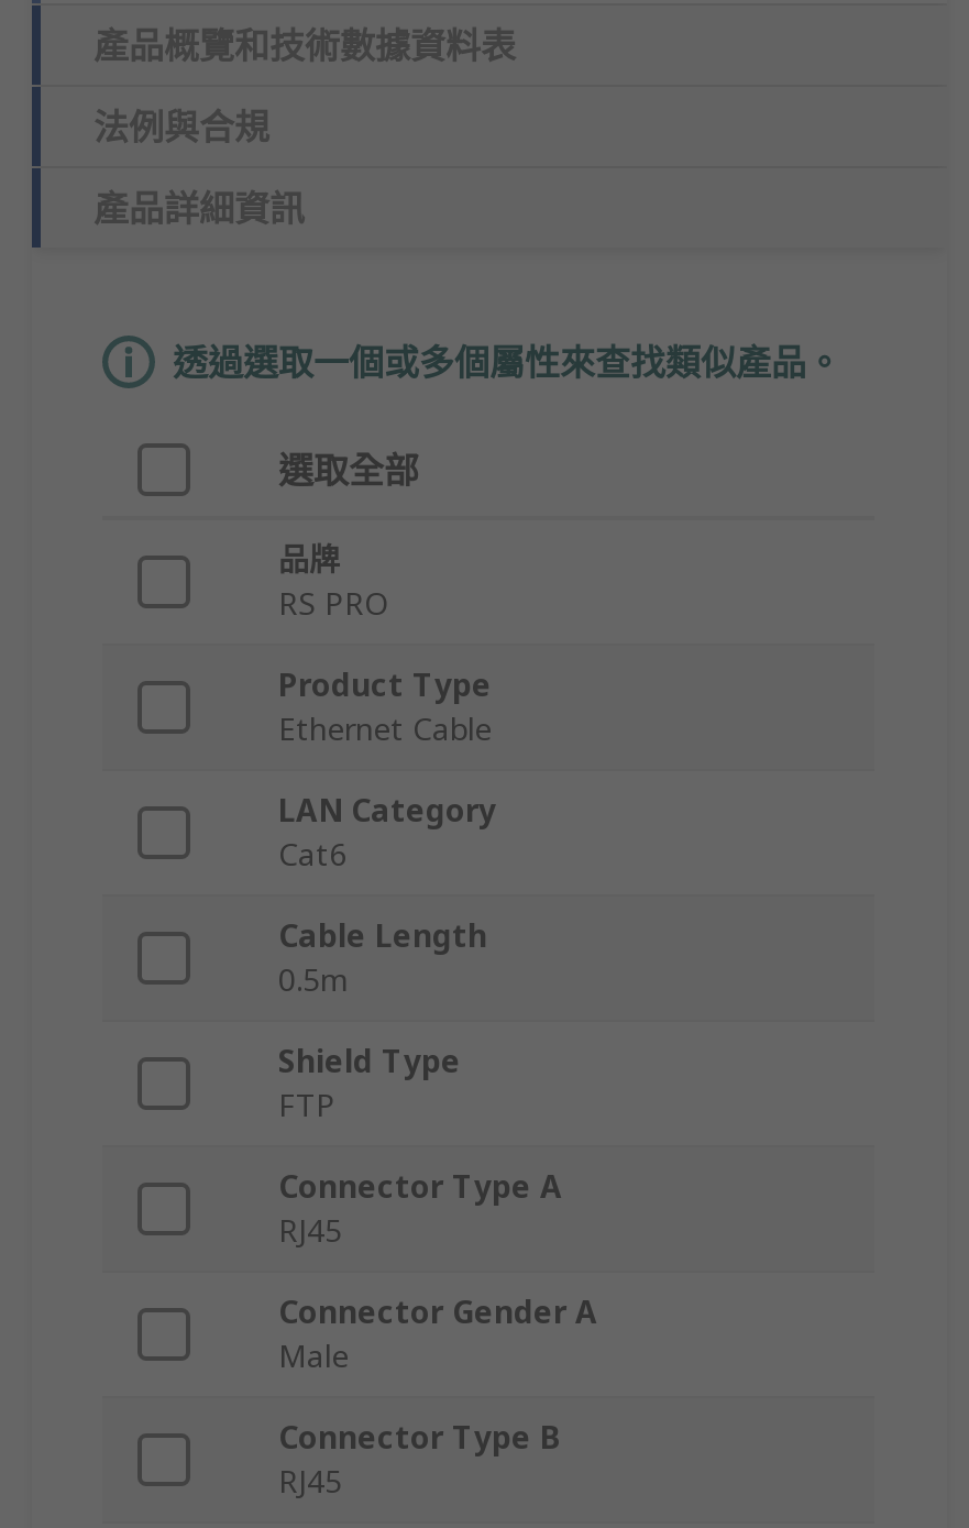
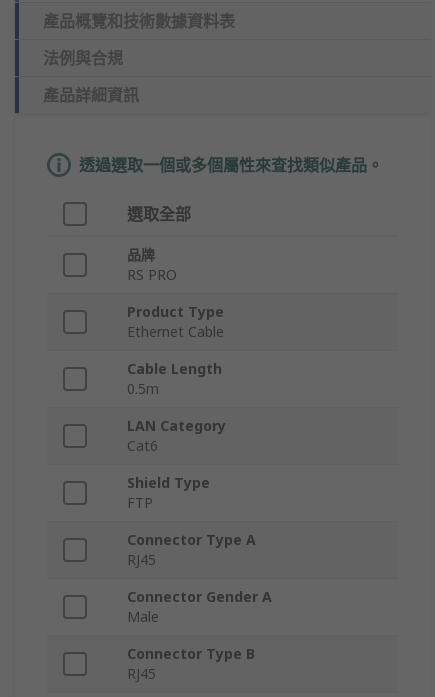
moved [278,788,496,874] -> [127,416,226,455]: LAN Category | Cat6
moved [278,914,487,1000] -> [127,359,222,398]: Cable Length | 0.5m

